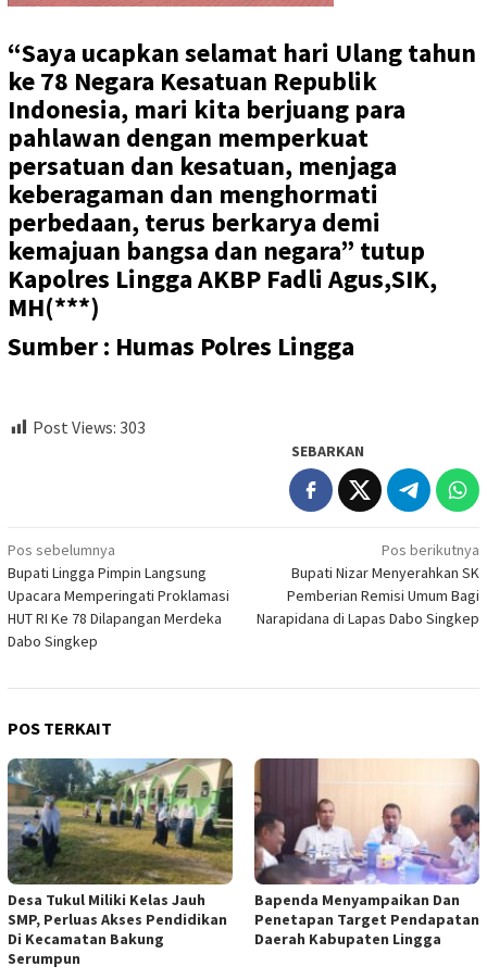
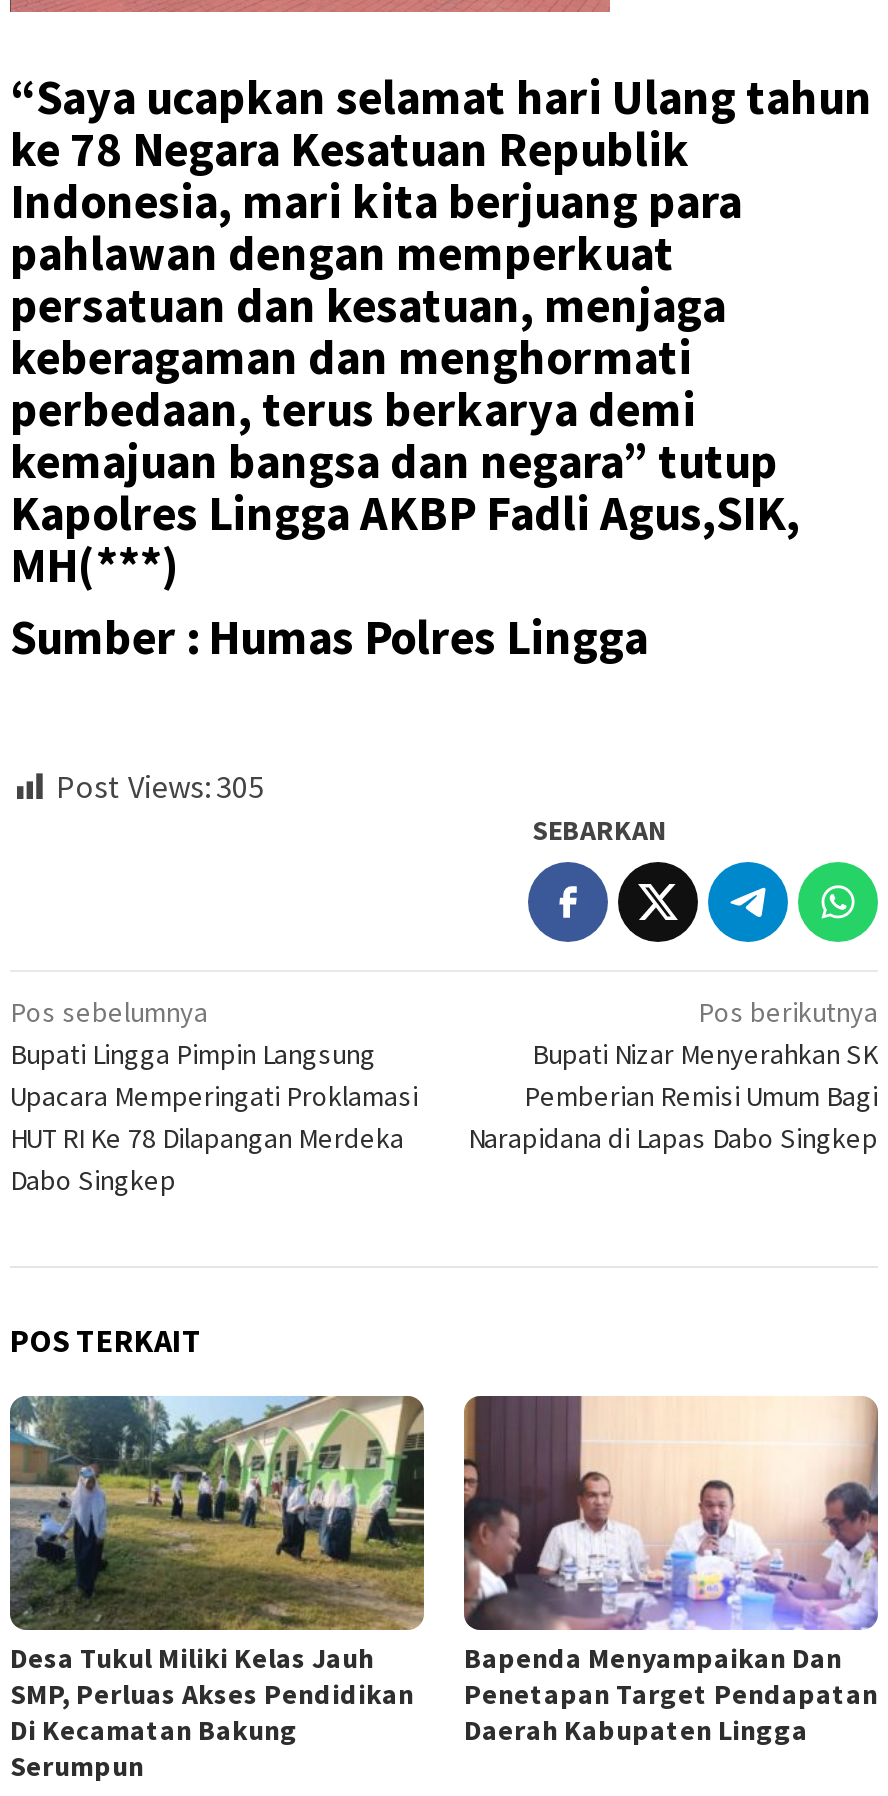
[33,416,146,438] Post Views: 303 -> [56,765,264,805] Post Views: 305

